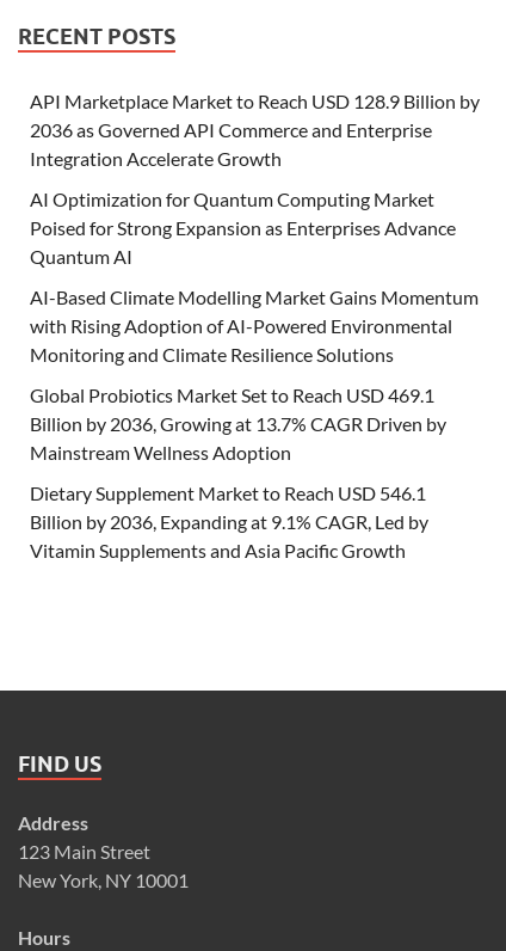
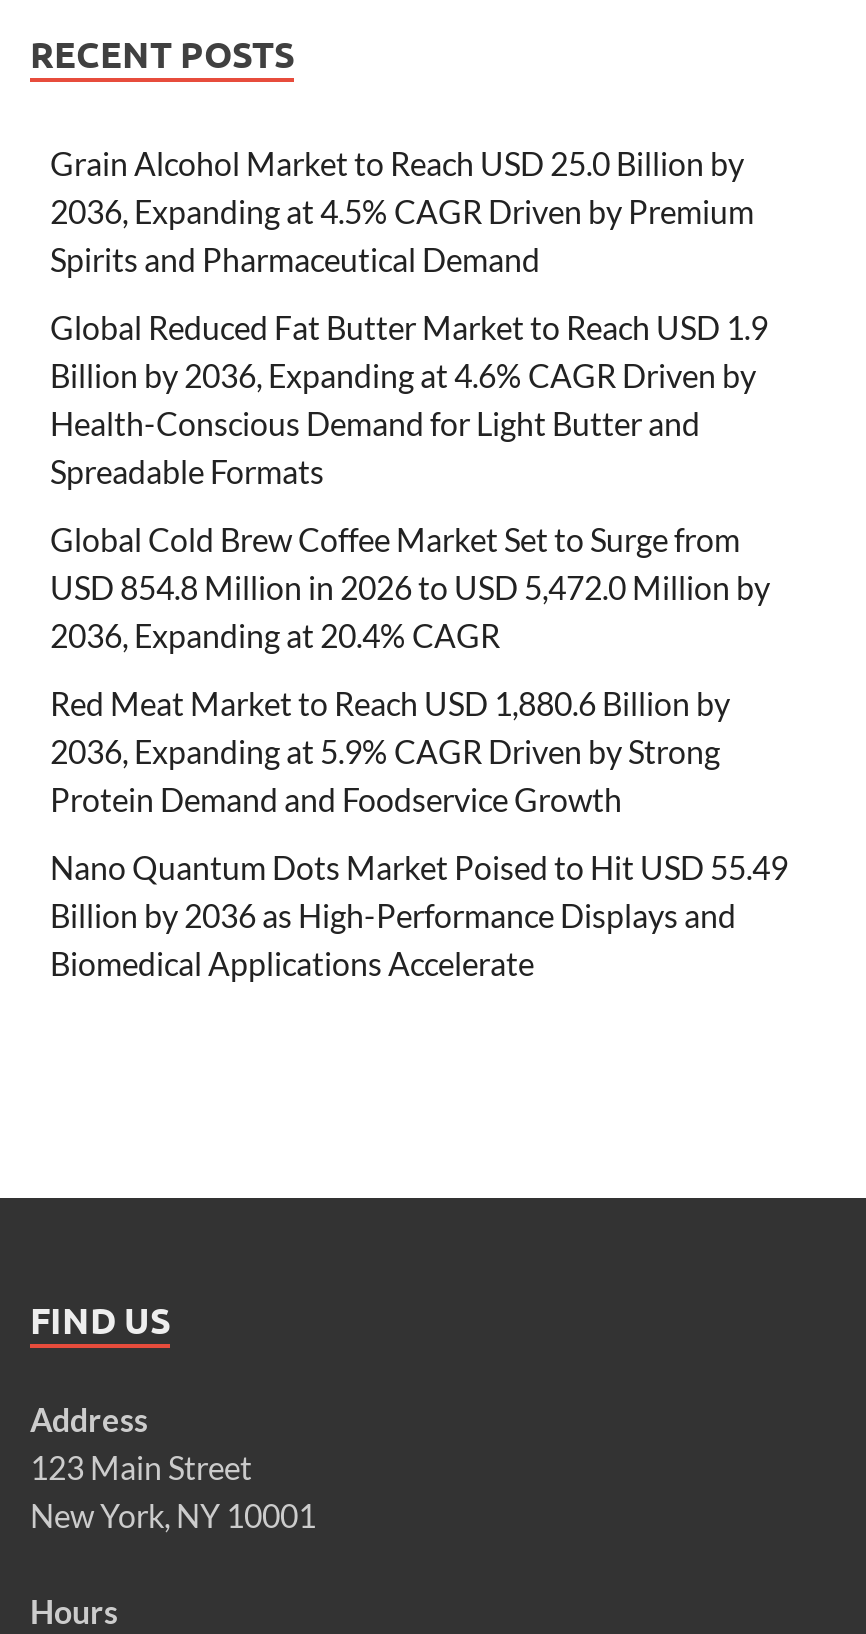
[30,89,480,169] API Marketplace Market to Reach USD 128.9 Billion by | 2036 as Governed API Commerce and Enterprise | Integration Accelerate Growth -> [50,143,754,277] Grain Alcohol Market to Reach USD 25.0 Billion by | 2036, Expanding at 4.5% CAGR Driven by Premium | Spirits and Pharmaceutical Demand
[30,187,456,267] AI Optimization for Quantum Computing Market | Poised for Strong Expansion as Enterprises Advance | Quantum AI -> [50,307,768,489] Global Reduced Fat Butter Market to Reach USD 1.9 | Billion by 2036, Expanding at 4.6% CAGR Driven by | Health-Conscious Demand for Light Butter and | Spreadable Formats
[30,285,479,365] AI-Based Climate Modelling Market Gains Momentum | with Rising Adoption of AI-Powered Environmental | Monitoring and Climate Resilience Solutions -> [50,519,770,653] Global Cold Brew Coffee Market Set to Surge from | USD 854.8 Million in 2026 to USD 5,472.0 Million by | 2036, Expanding at 20.4% CAGR
[30,383,446,463] Global Probiotics Market Set to Reach USD 469.1 | Billion by 2036, Growing at 13.7% CAGR Driven by | Mainstream Wellness Adoption -> [50,683,730,817] Red Meat Market to Reach USD 1,880.6 Billion by | 2036, Expanding at 5.9% CAGR Driven by Strong | Protein Demand and Foodservice Growth
[30,481,428,561] Dietary Supplement Market to Reach USD 546.1 | Billion by 2036, Expanding at 9.1% CAGR, Led by | Vitamin Supplements and Asia Pacific Growth -> [50,847,788,981] Nano Quantum Dots Market Poised to Hit USD 55.49 | Billion by 2036 as High-Performance Displays and | Biomedical Applications Accelerate

